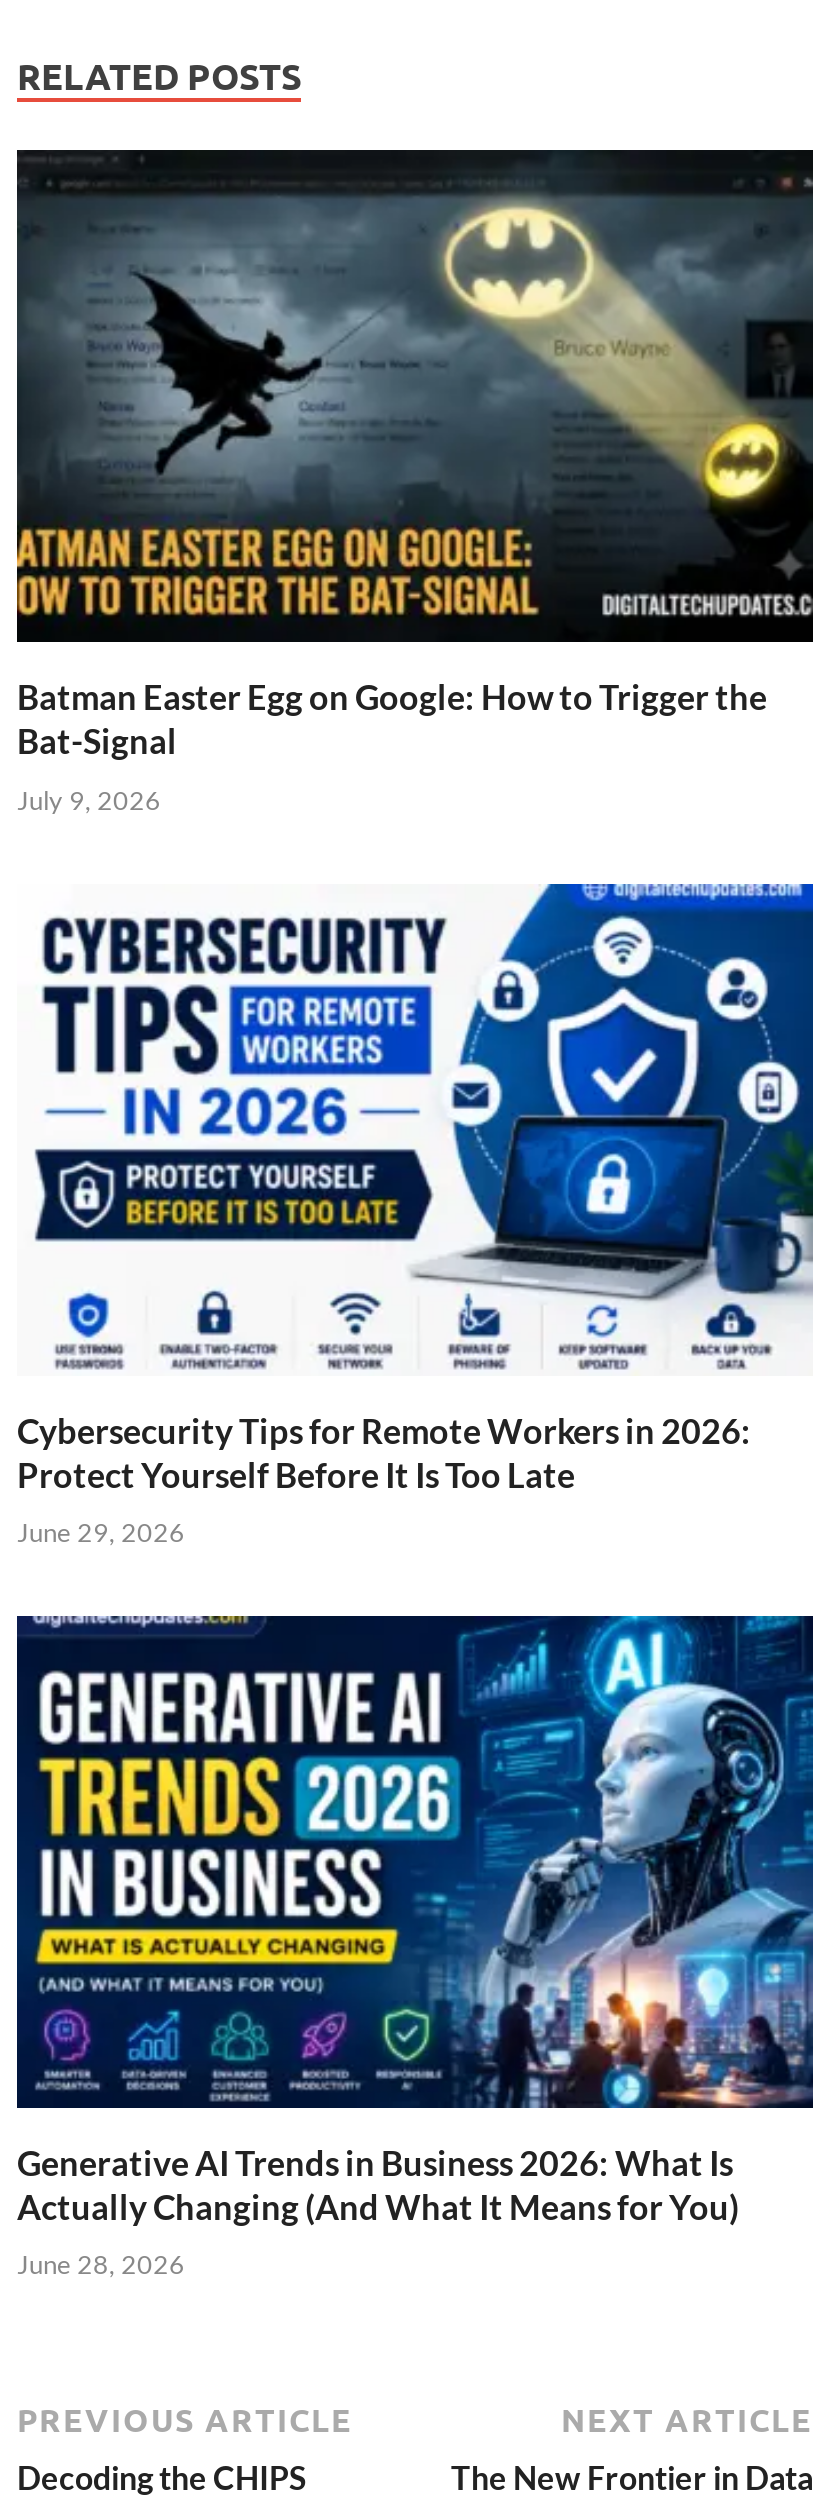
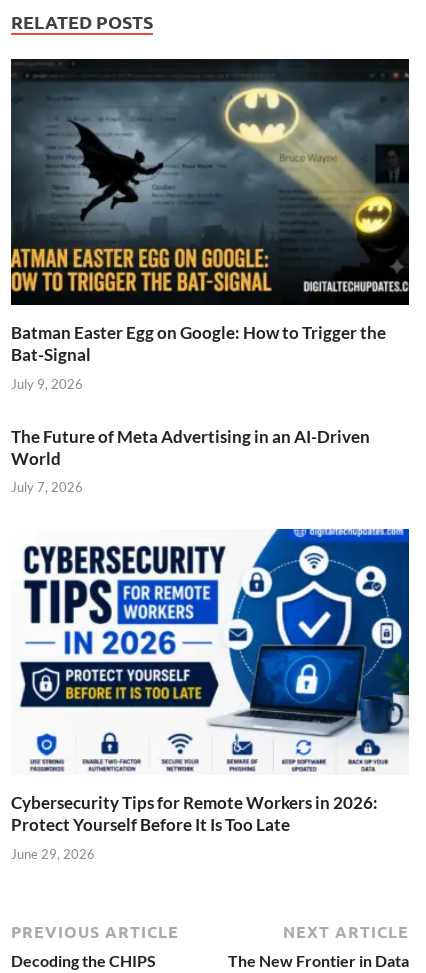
none -> [11,426,370,495] The Future of Meta Advertising in an AI-Driven | World | July 7, 2026
moved [17,880,815,1548] -> [11,528,410,861]: [image] | Cybersecurity Tips for Remote Workers in 2026: | Protect Yourself Before It Is Too Late | June 29, 2026
[15,1614,815,2281] [image] | Generative AI Trends in Business 2026: What Is | Actually Changing (And What It Means for You) | June 28, 2026 -> none

